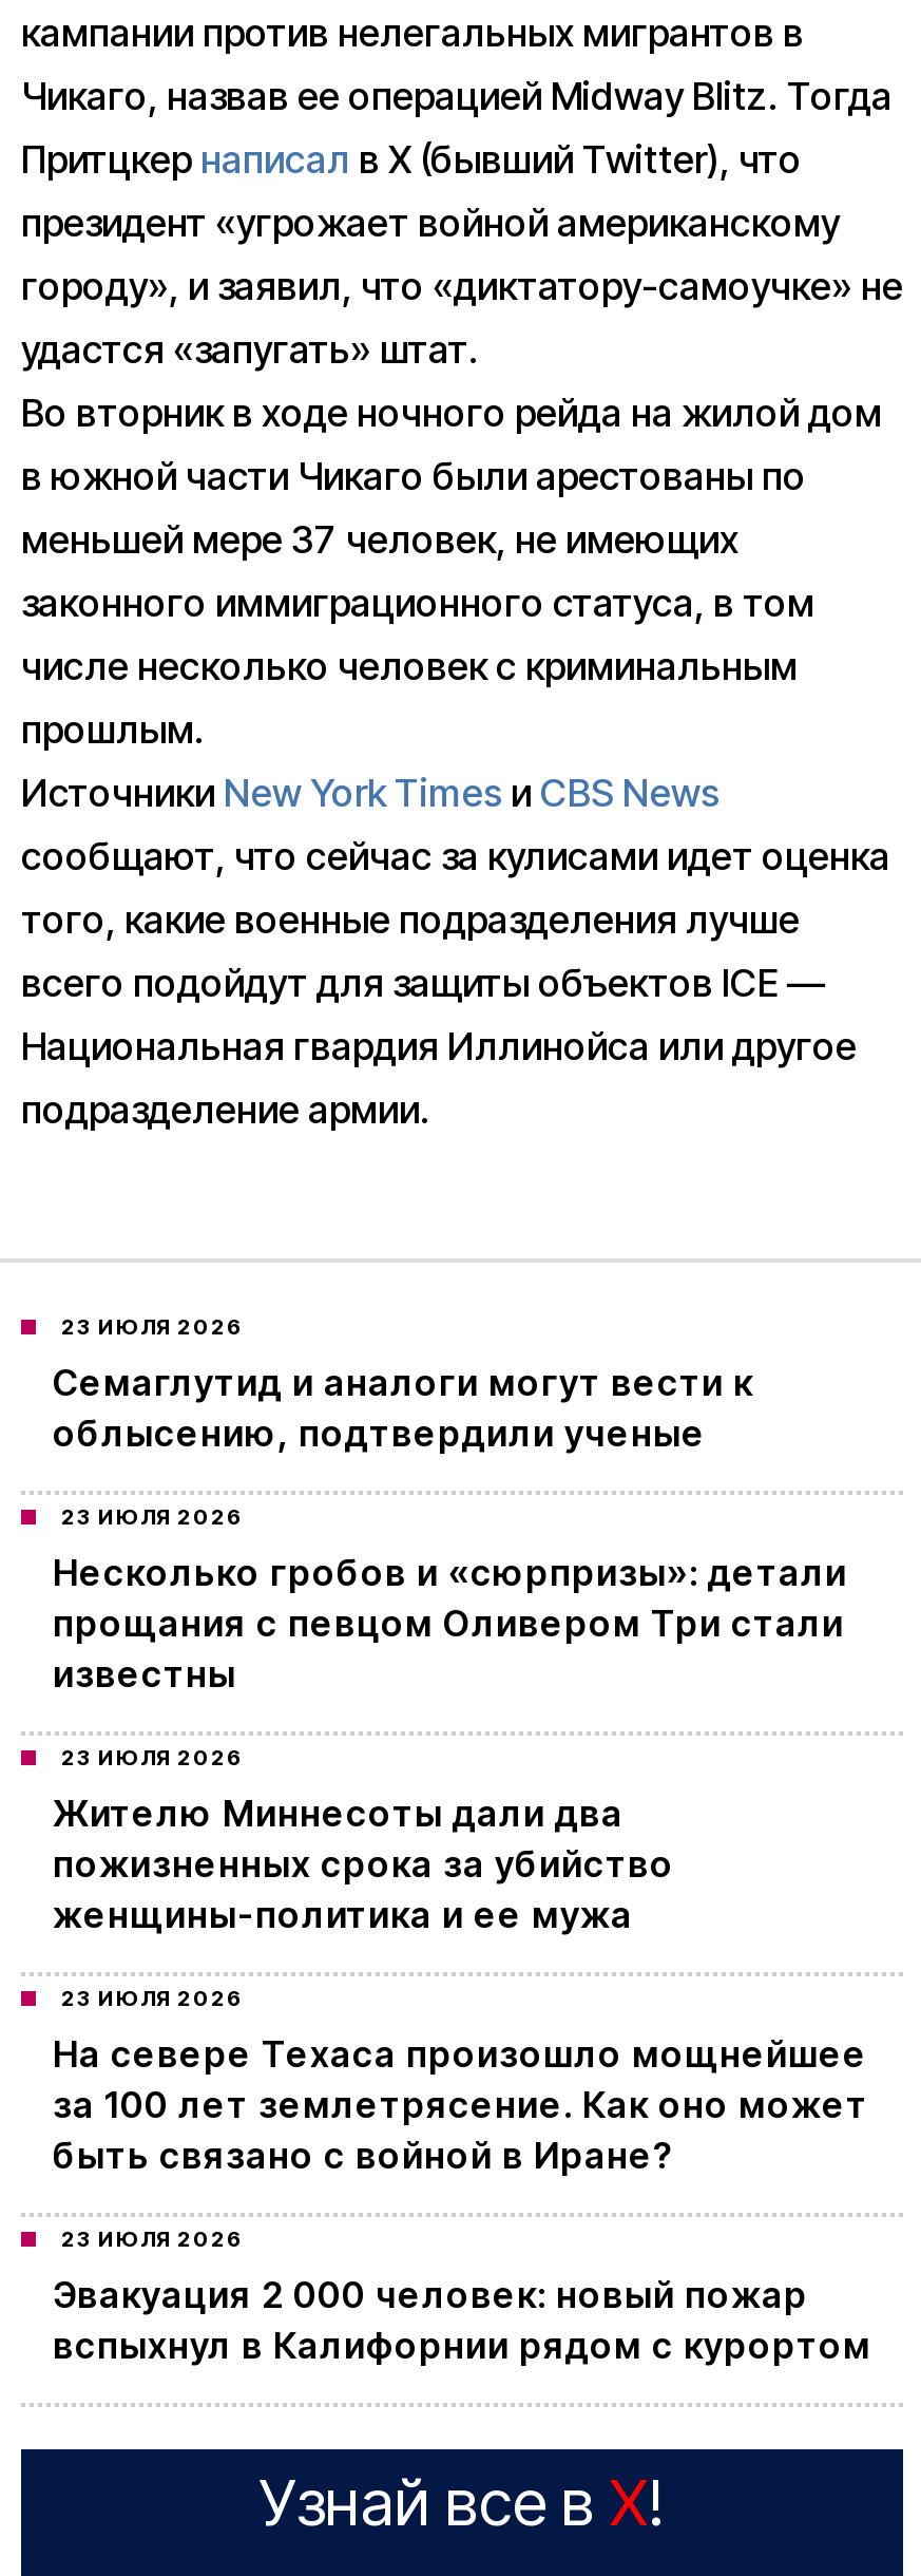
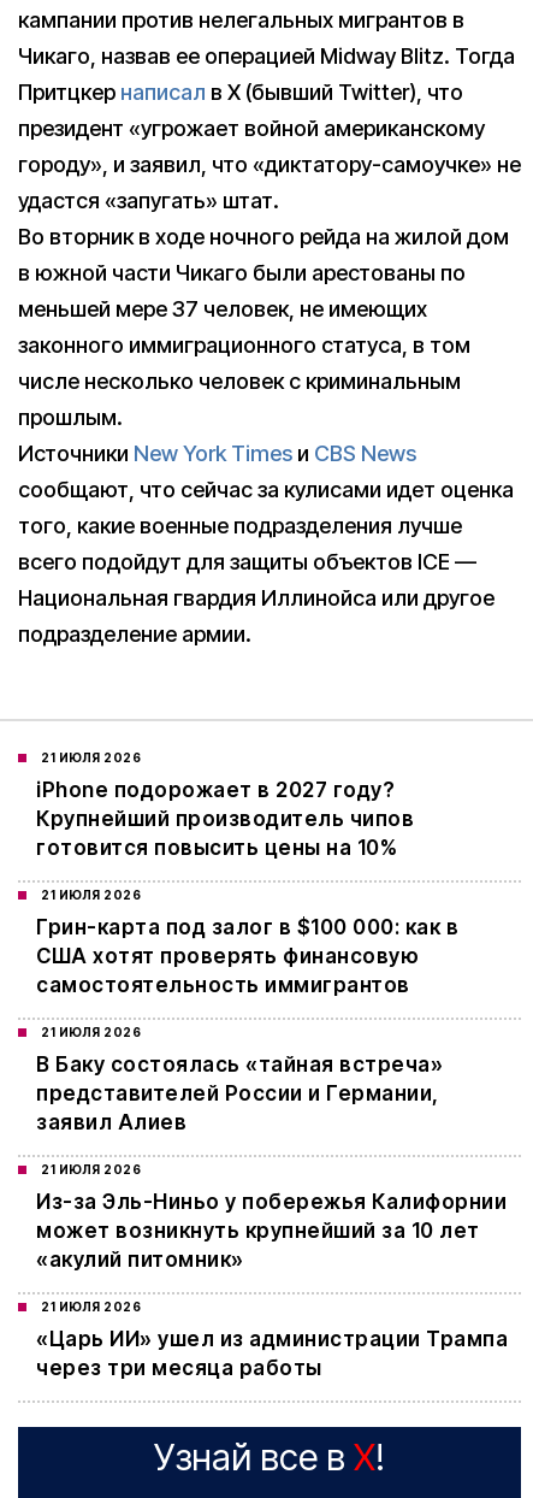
[61,1314,243,1339] 23 ИЮЛЯ 2026 -> [41,751,141,765] 21 ИЮЛЯ 2026
[53,1363,753,1455] Семаглутид и аналоги могут вести к | облысению, подтвердили ученые -> [36,778,414,860] iPhone подорожает в 2027 году? | Крупнейший производитель чипов | готовится повысить цены на 10%
[61,1504,243,1529] 23 ИЮЛЯ 2026 -> [41,888,141,902] 21 ИЮЛЯ 2026
[53,1553,847,1696] Несколько гробов и «сюрпризы»: детали | прощания с певцом Оливером Три стали | известны -> [36,916,458,997] Грин-карта под залог в $100 000: как в | США хотят проверять финансовую | самостоятельность иммигрантов
[61,1745,243,1770] 23 ИЮЛЯ 2026 -> [41,1025,141,1040] 21 ИЮЛЯ 2026
[53,1793,674,1937] Жителю Миннесоты дали два | пожизненных срока за убийство | женщины-политика и ее мужа -> [36,1053,443,1135] В Баку состоялась «тайная встреча» | представителей России и Германии, | заявил Алиев
[61,1985,243,2011] 23 ИЮЛЯ 2026 -> [41,1162,141,1177] 21 ИЮЛЯ 2026
[53,2034,868,2178] На севере Техаса произошло мощнейшее | за 100 лет землетрясение. Как оно может | быть связано с войной в Иране? -> [36,1190,507,1272] Из-за Эль-Ниньо у побережья Калифорнии | может возникнуть крупнейший за 10 лет | «акулий питомник»
[61,2226,243,2251] 23 ИЮЛЯ 2026 -> [41,1300,141,1314] 21 ИЮЛЯ 2026
[53,2275,871,2368] Эвакуация 2 000 человек: новый пожар | вспыхнул в Калифорнии рядом с курортом -> [36,1327,508,1380] «Царь ИИ» ушел из администрации Трампа | через три месяца работы

